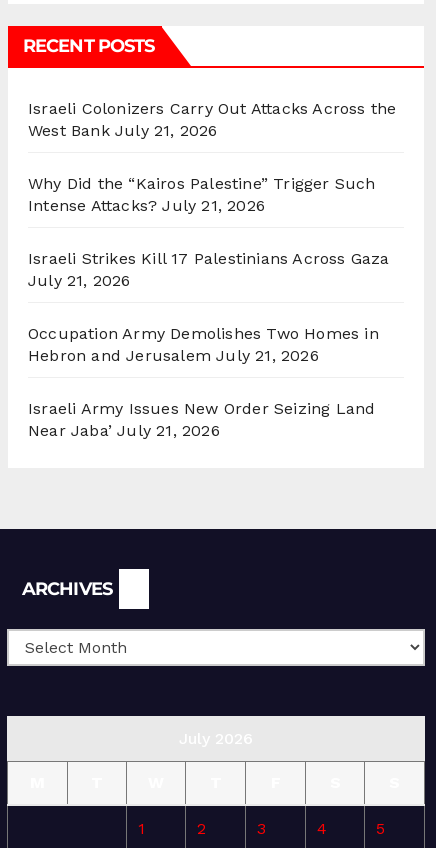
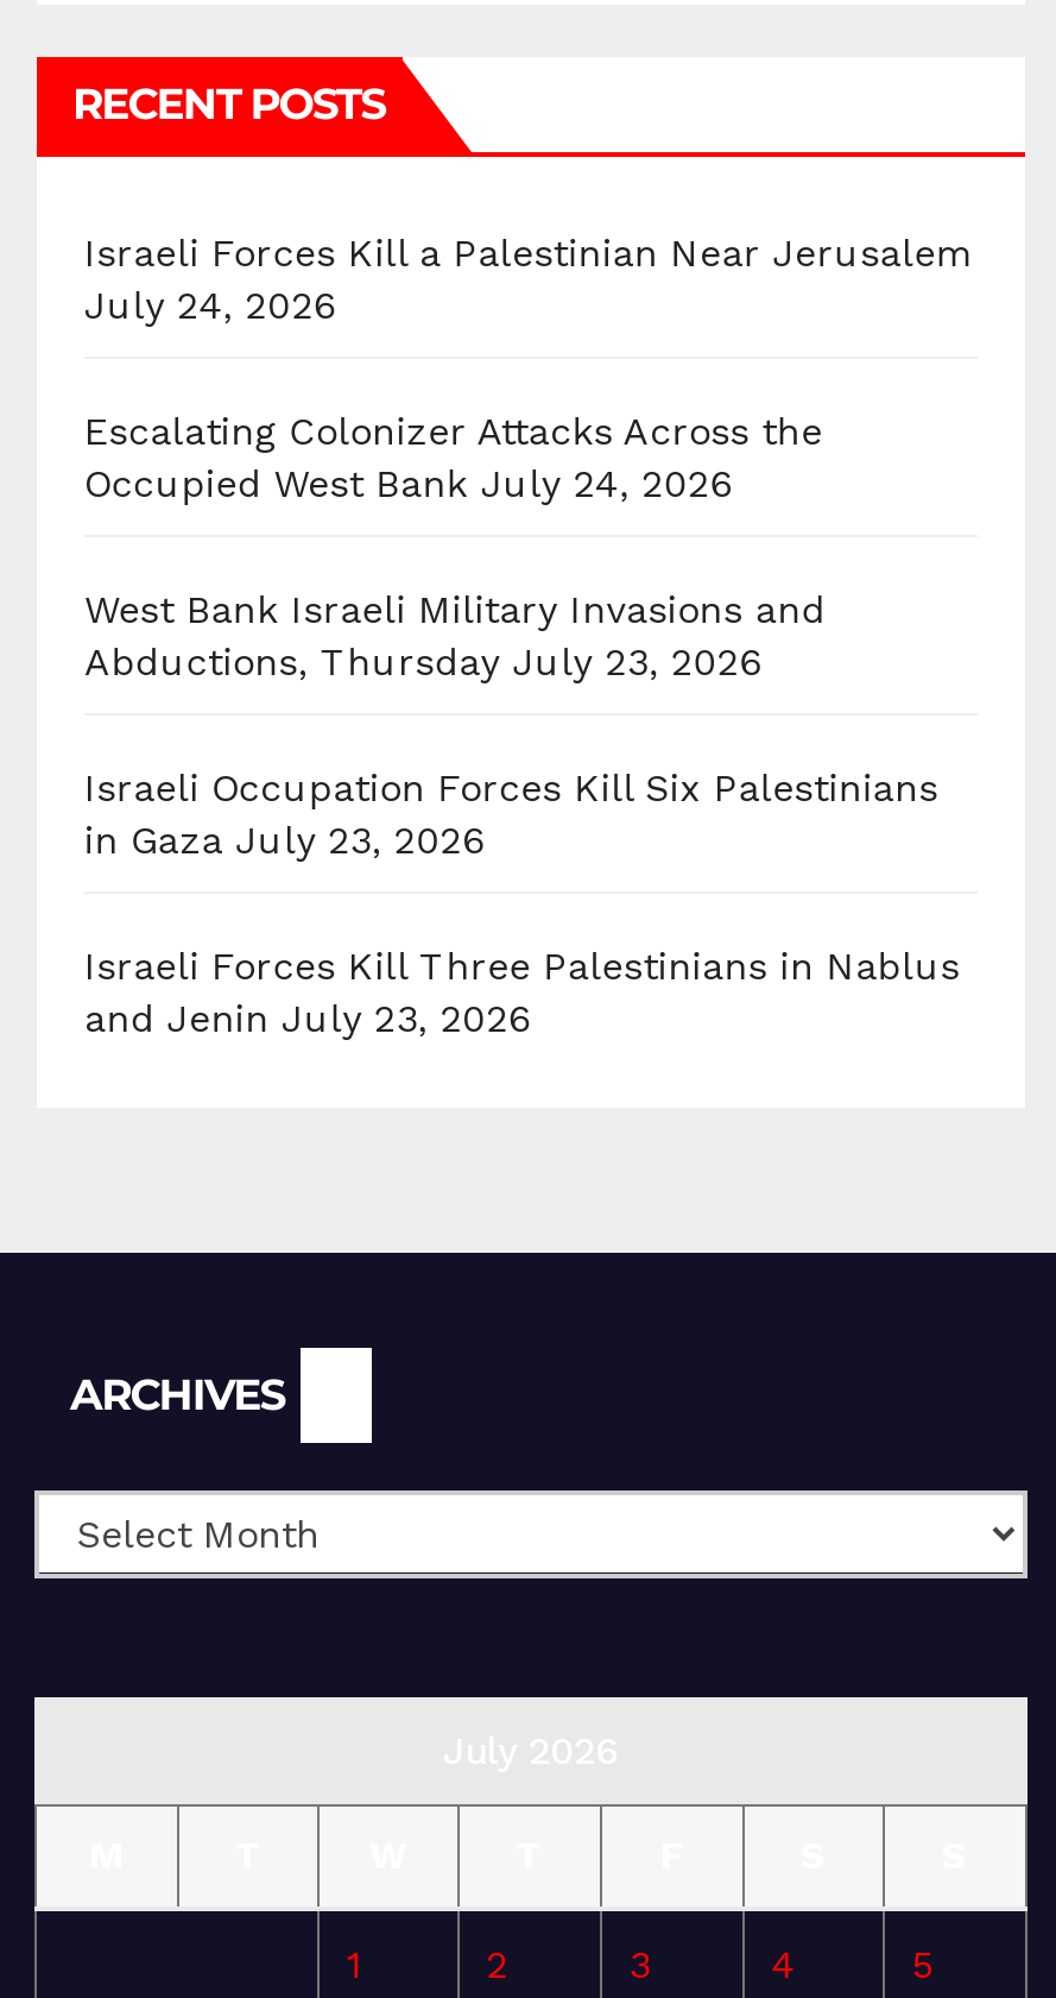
[28,98,396,139] Israeli Colonizers Carry Out Attacks Across the | West Bank July 21, 2026 -> [84,229,974,327] Israeli Forces Kill a Palestinian Near Jerusalem | July 24, 2026
[28,173,376,214] Why Did the “Kairos Palestine” Trigger Such | Intense Attacks? July 21, 2026 -> [84,408,823,505] Escalating Colonizer Attacks Across the | Occupied West Bank July 24, 2026
[28,248,390,289] Israeli Strikes Kill 17 Palestinians Across Gaza | July 21, 2026 -> [84,586,826,683] West Bank Israeli Military Invasions and | Abductions, Thursday July 23, 2026
[28,323,379,364] Occupation Army Demolishes Two Homes in | Hebron and Jerusalem July 21, 2026 -> [84,764,938,862] Israeli Occupation Forces Kill Six Palestinians | in Gaza July 23, 2026
[28,398,375,439] Israeli Army Issues New Order Seizing Land | Near Jaba’ July 21, 2026 -> [84,943,960,1040] Israeli Forces Kill Three Palestinians in Nablus | and Jenin July 23, 2026

